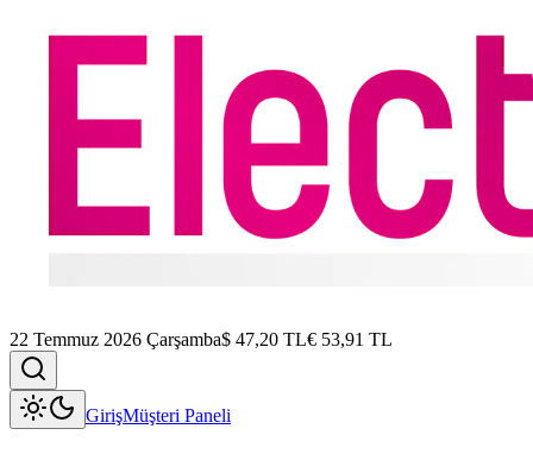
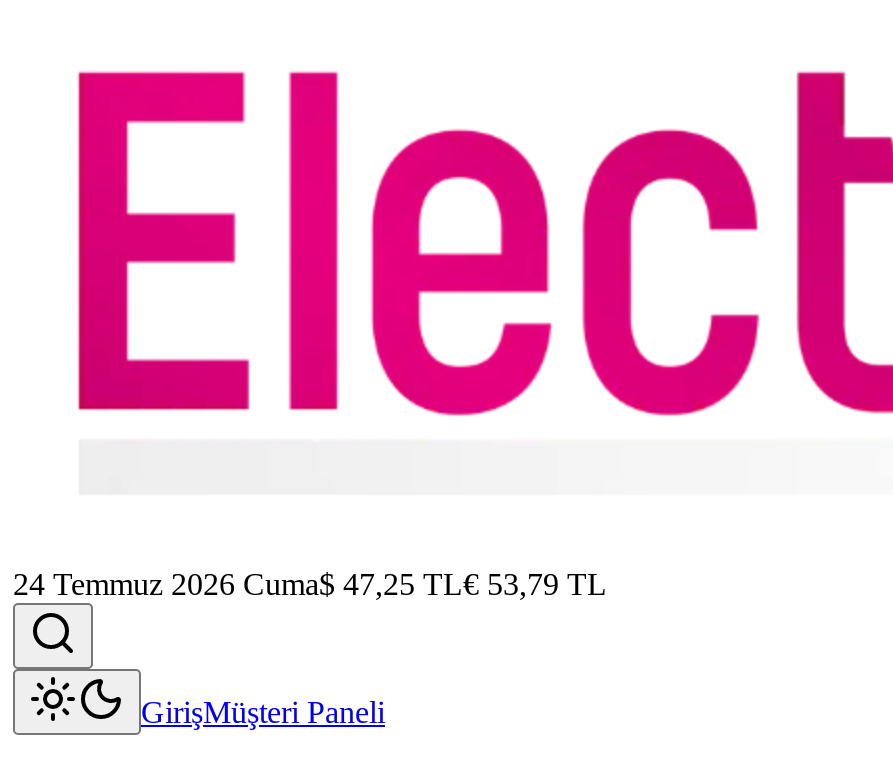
[10,329,393,349] 22 Temmuz 2026 Çarşamba$ 47,20 TL€ 53,91 TL -> [13,567,607,601] 24 Temmuz 2026 Cuma$ 47,25 TL€ 53,79 TL

